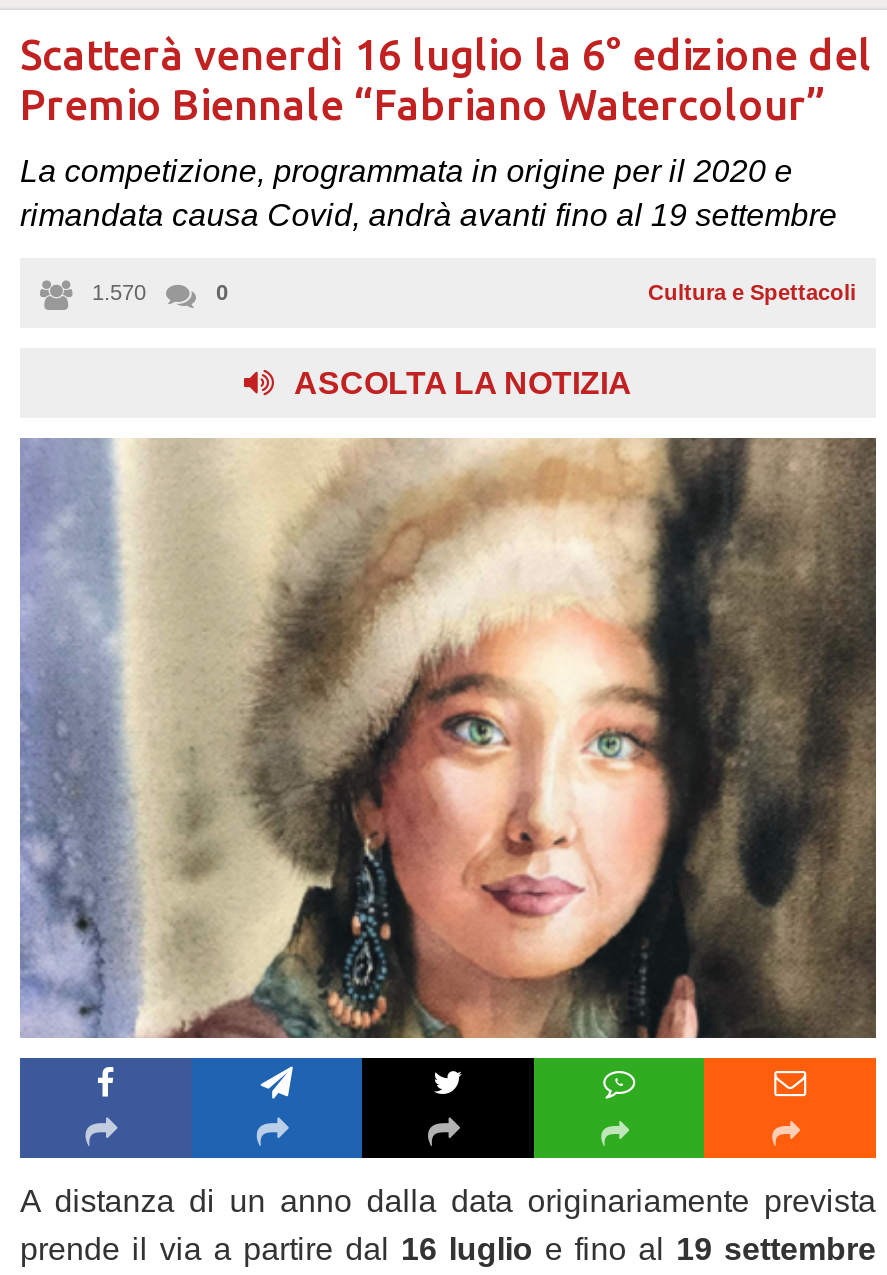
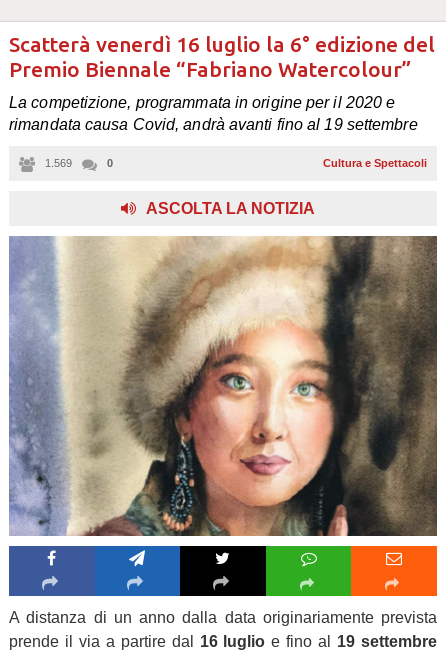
[92,280,146,304] 1.570 -> [45,157,72,169] 1.569

